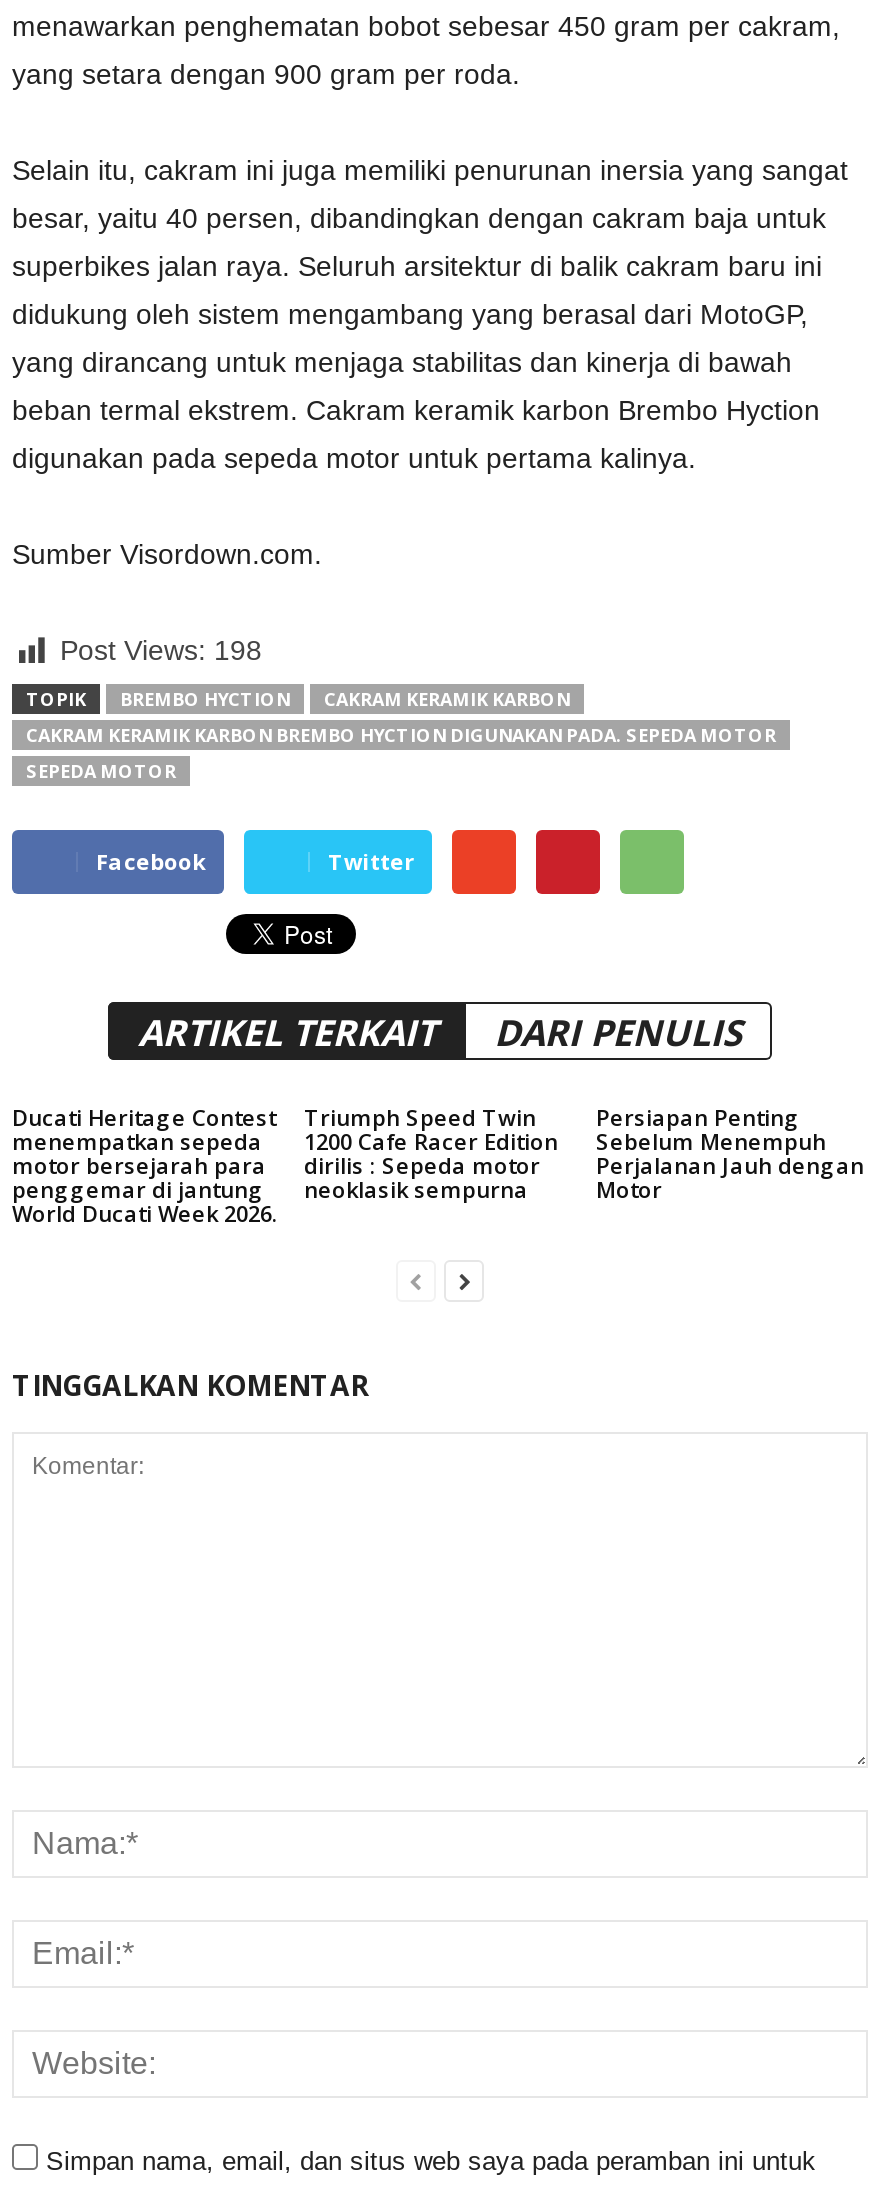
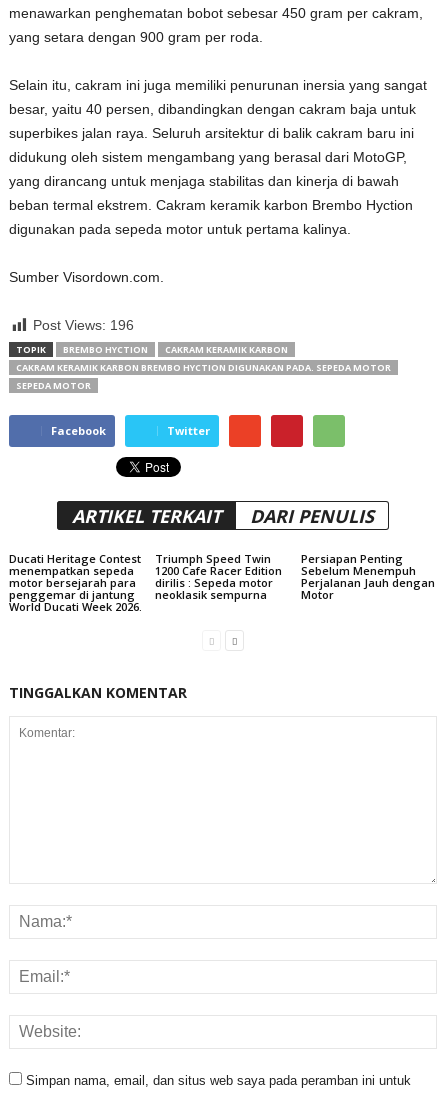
[60,635,262,667] Post Views: 198 -> [33,317,134,333] Post Views: 196

